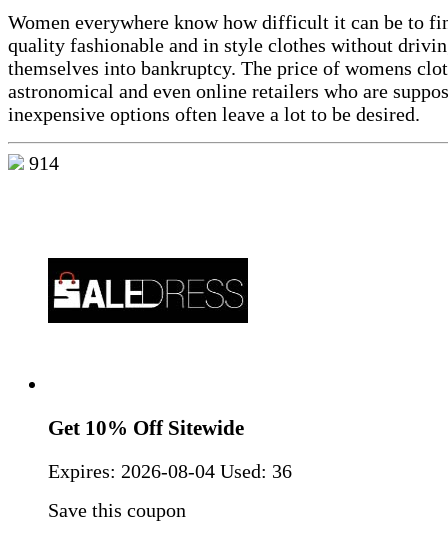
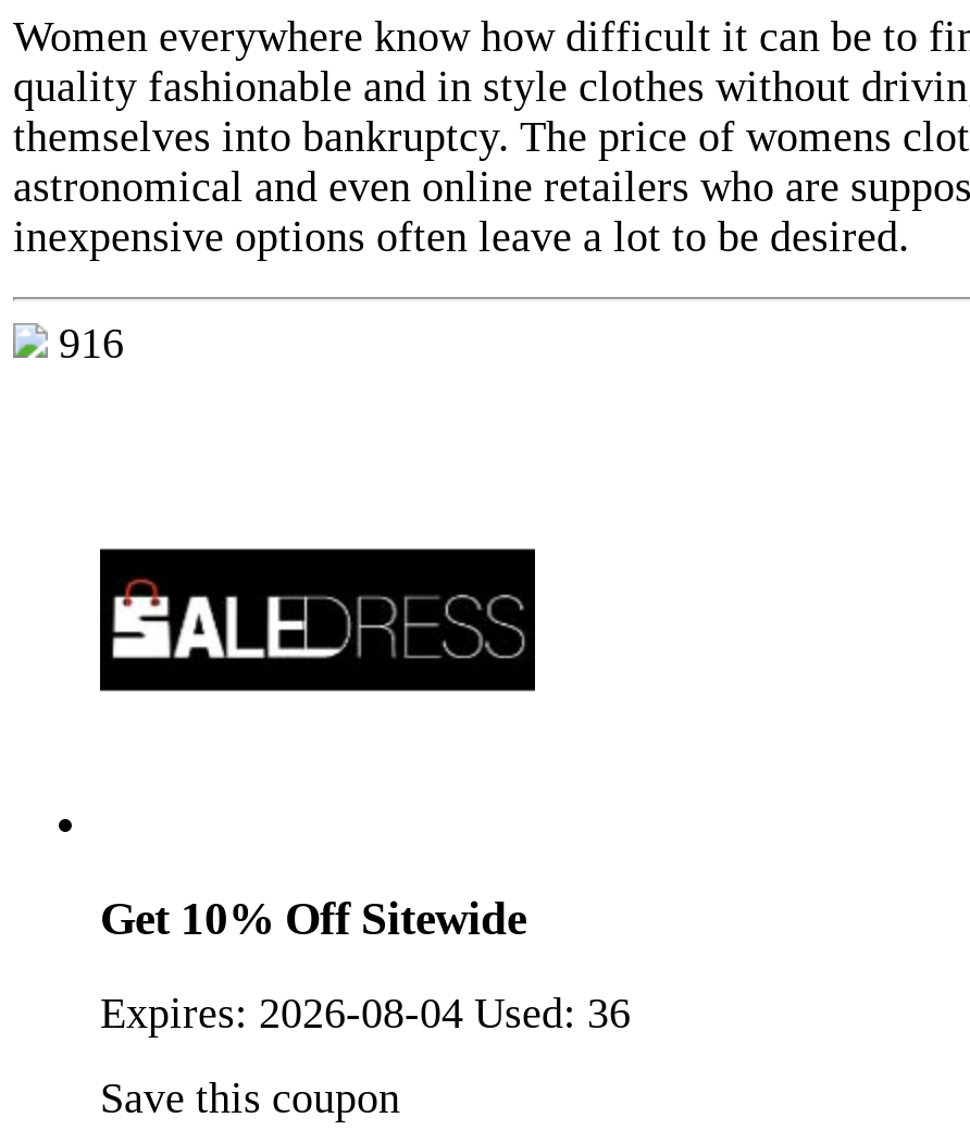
[24,152,59,174] 914 -> [48,318,124,366] 916

